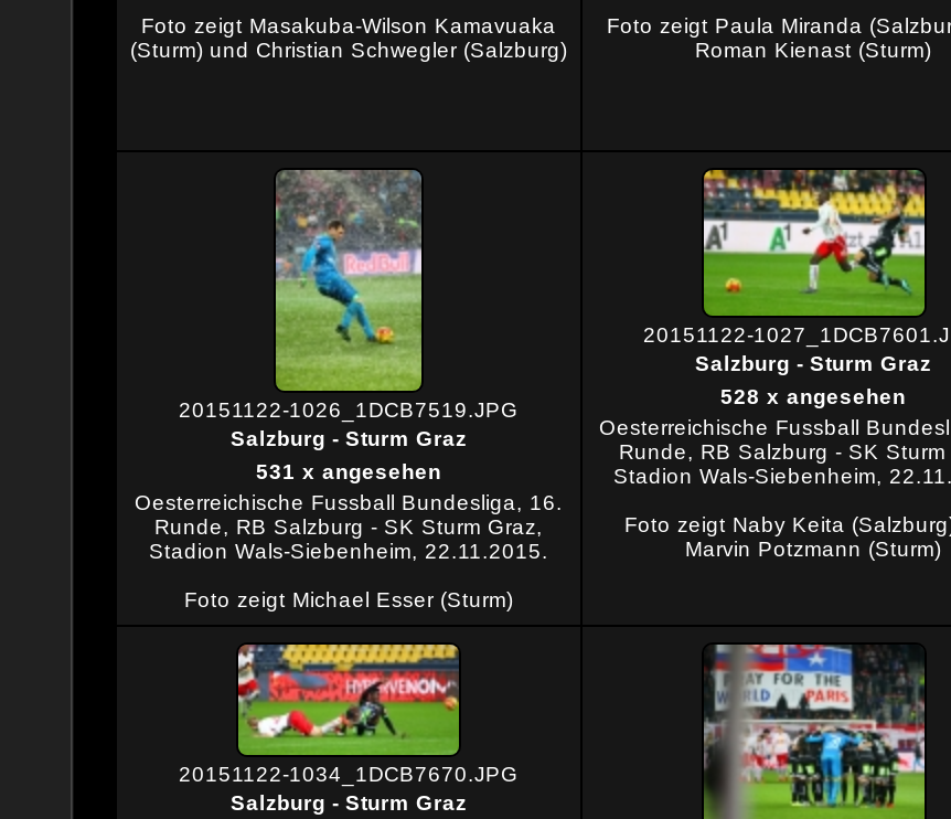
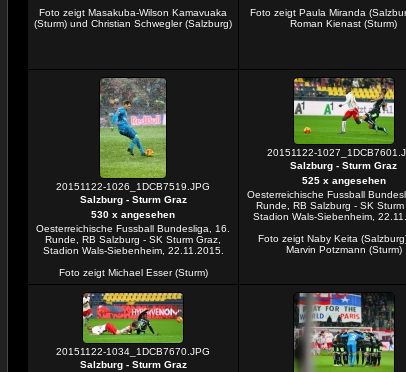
[720,384,906,408] 528 x angesehen -> [301,175,385,186] 525 x angesehen
[256,459,441,483] 531 x angesehen -> [91,209,175,220] 530 x angesehen

